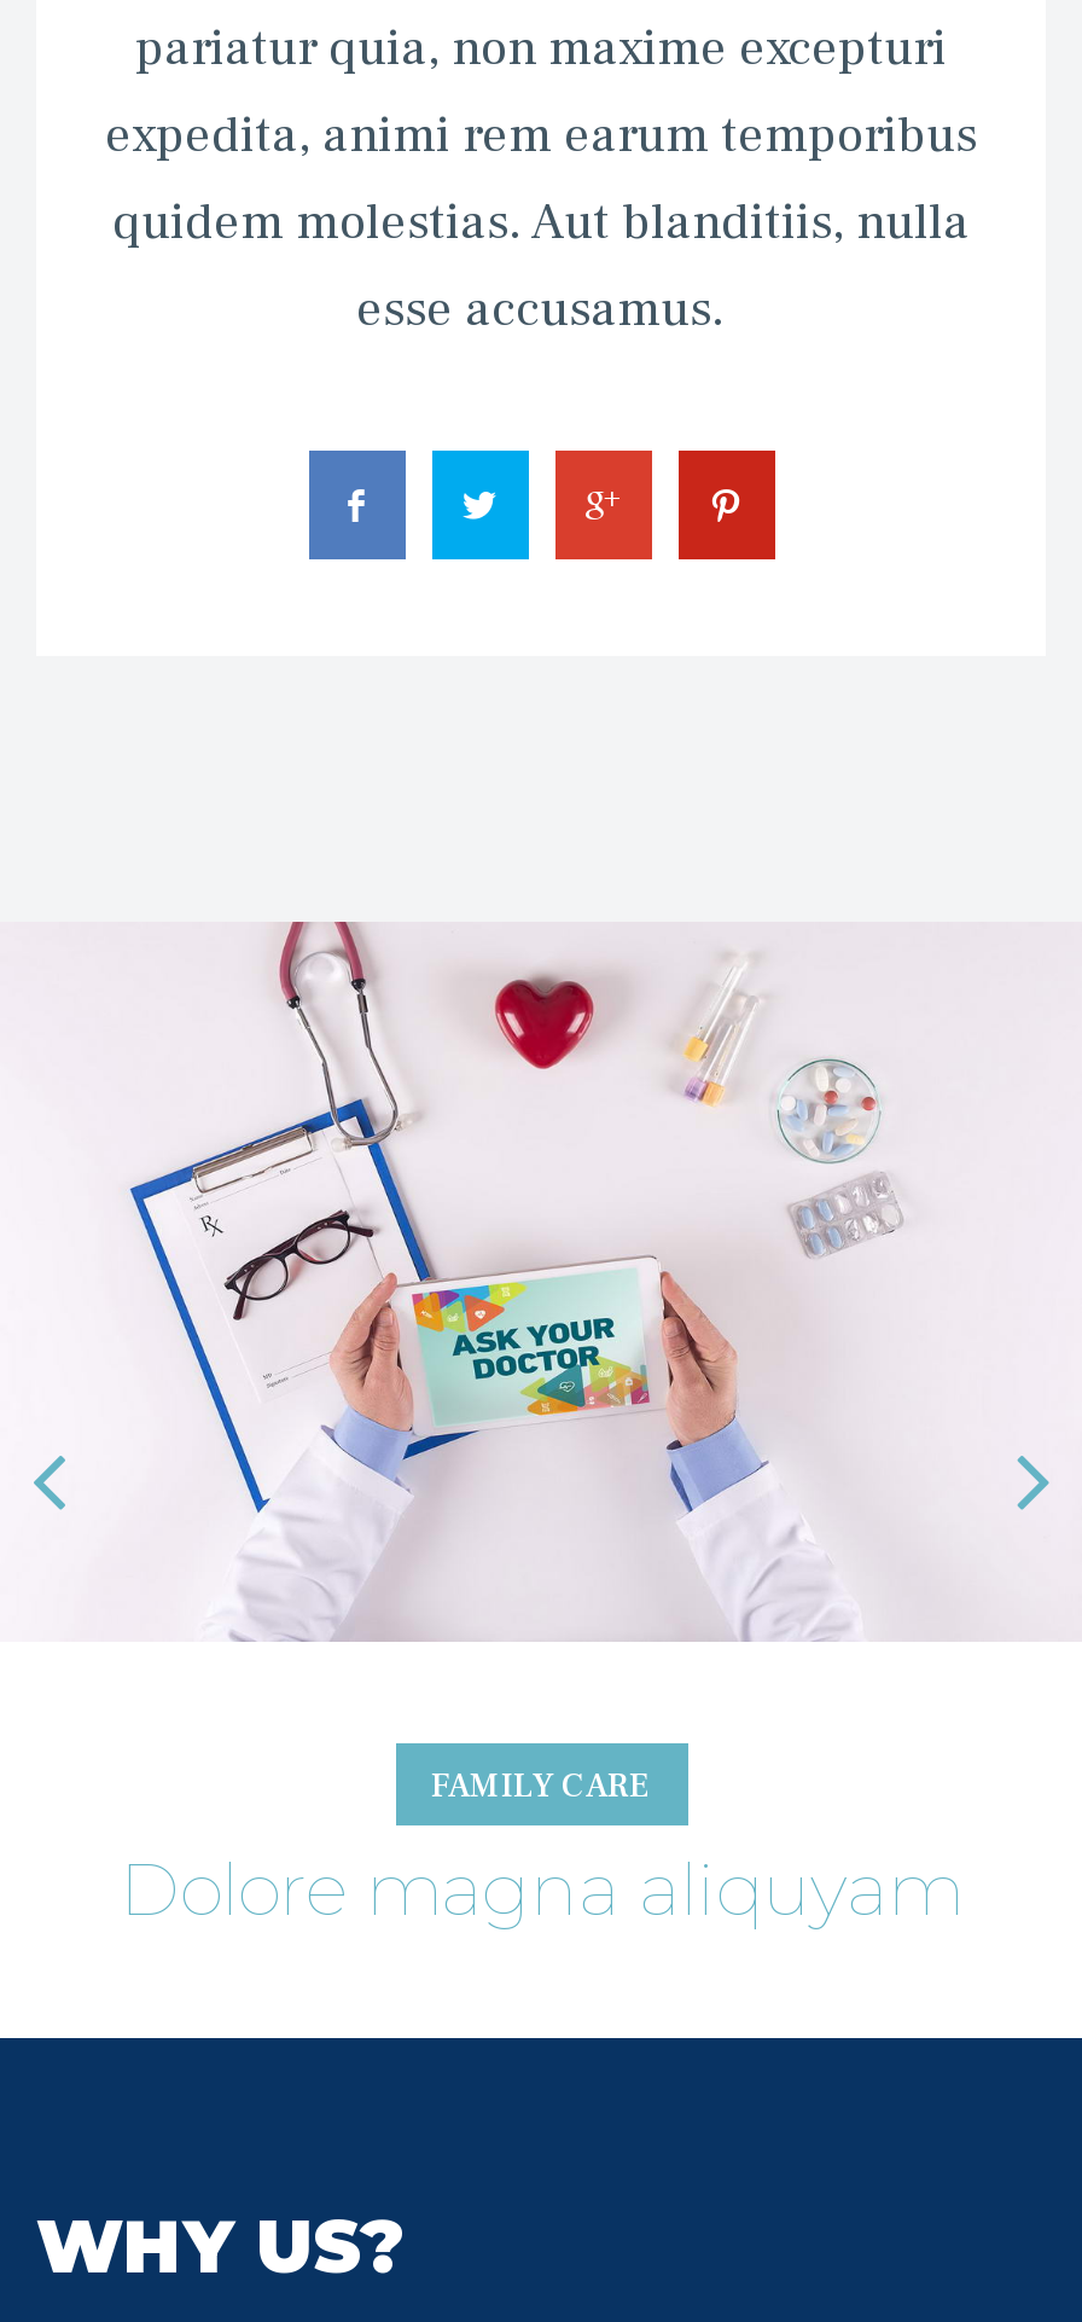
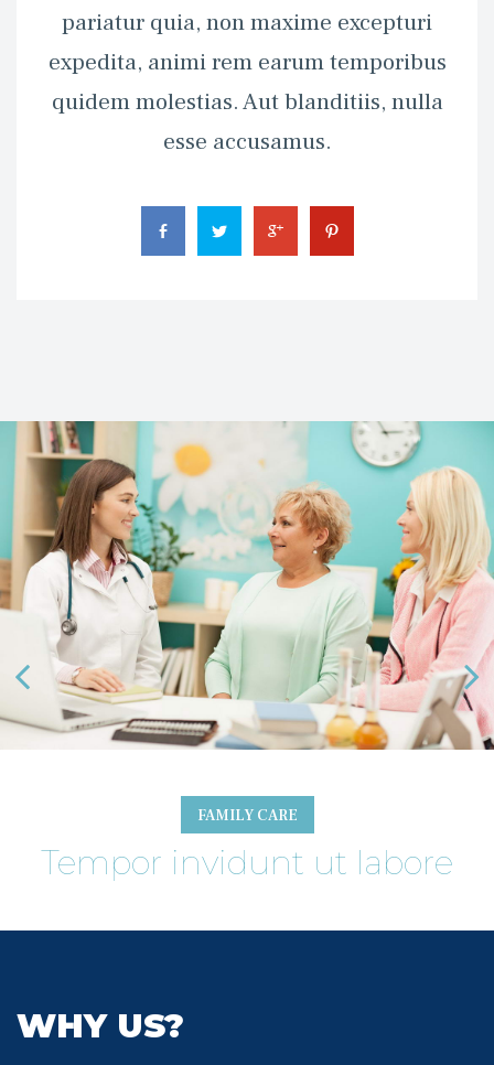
[7,919,1075,1642] [image] -> [3,420,491,751] [image]
[120,1846,962,1935] Dolore magna aliquyam -> [41,843,453,883] Tempor invidunt ut labore

